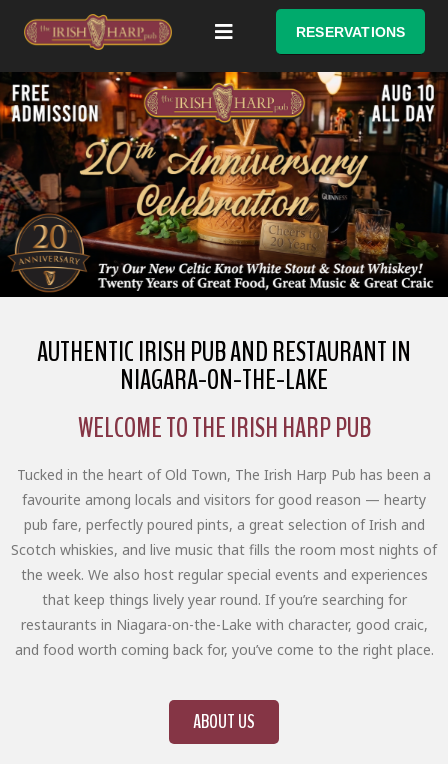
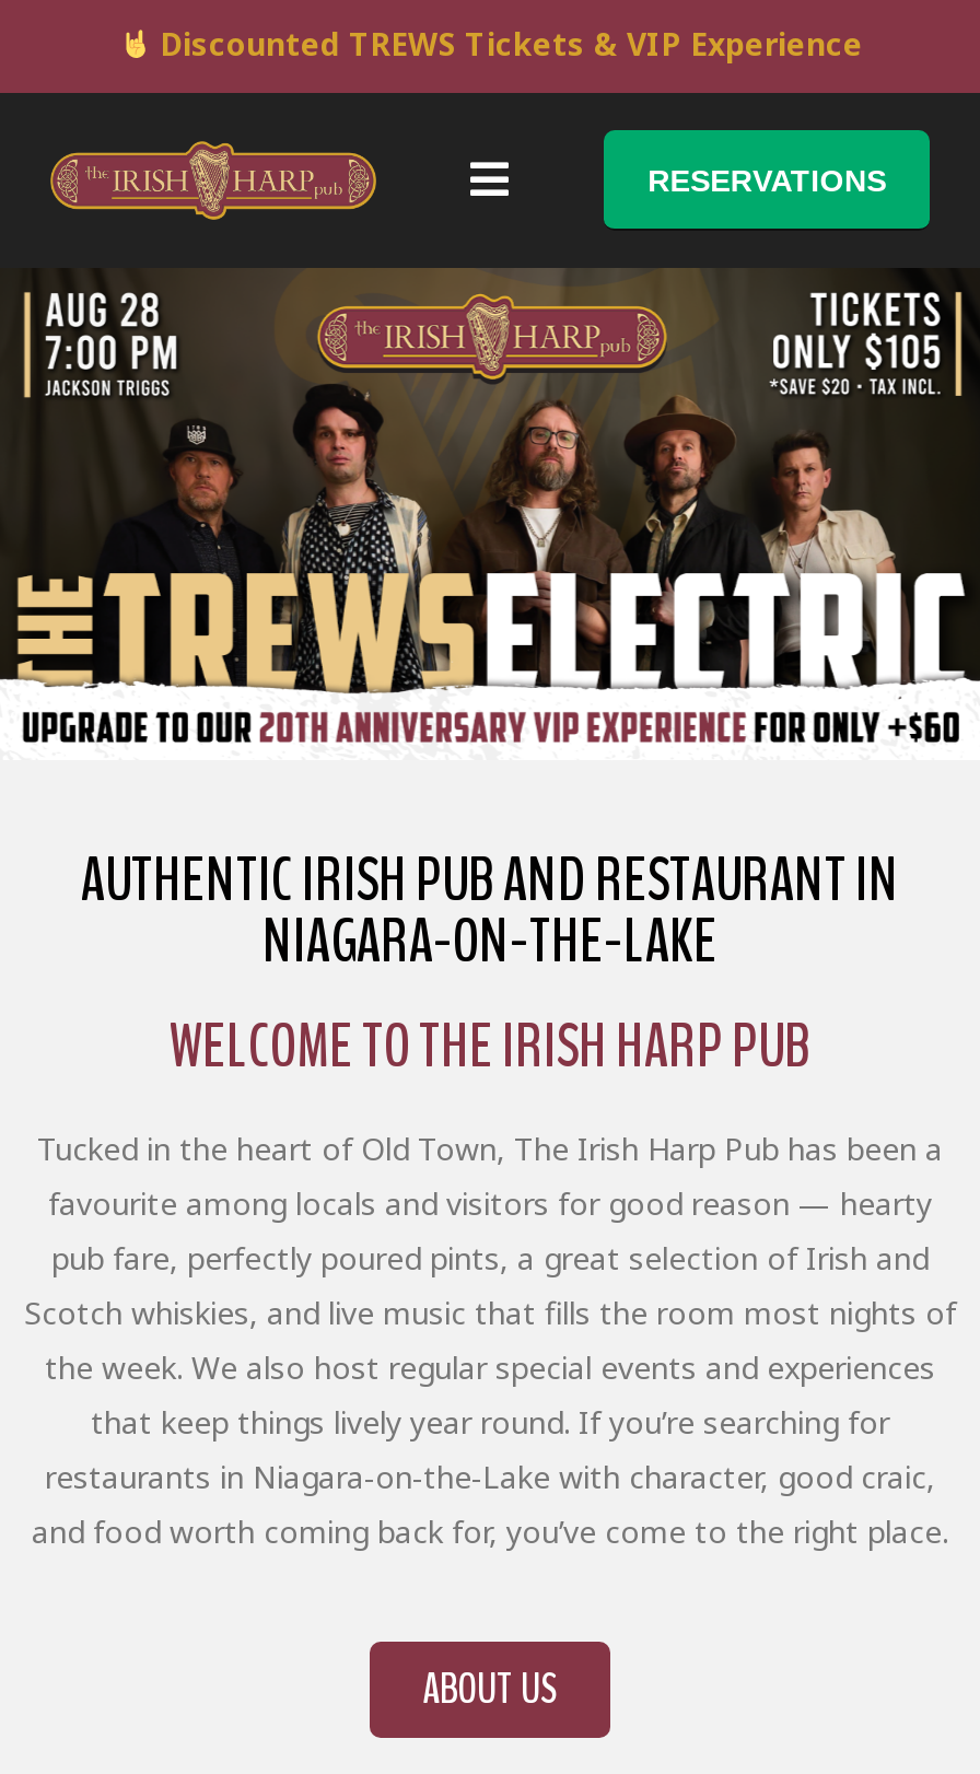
none -> [161,23,863,65] Discounted TREWS Tickets & VIP Experience
[3,71,445,298] [image] -> [7,268,973,760] [image]

